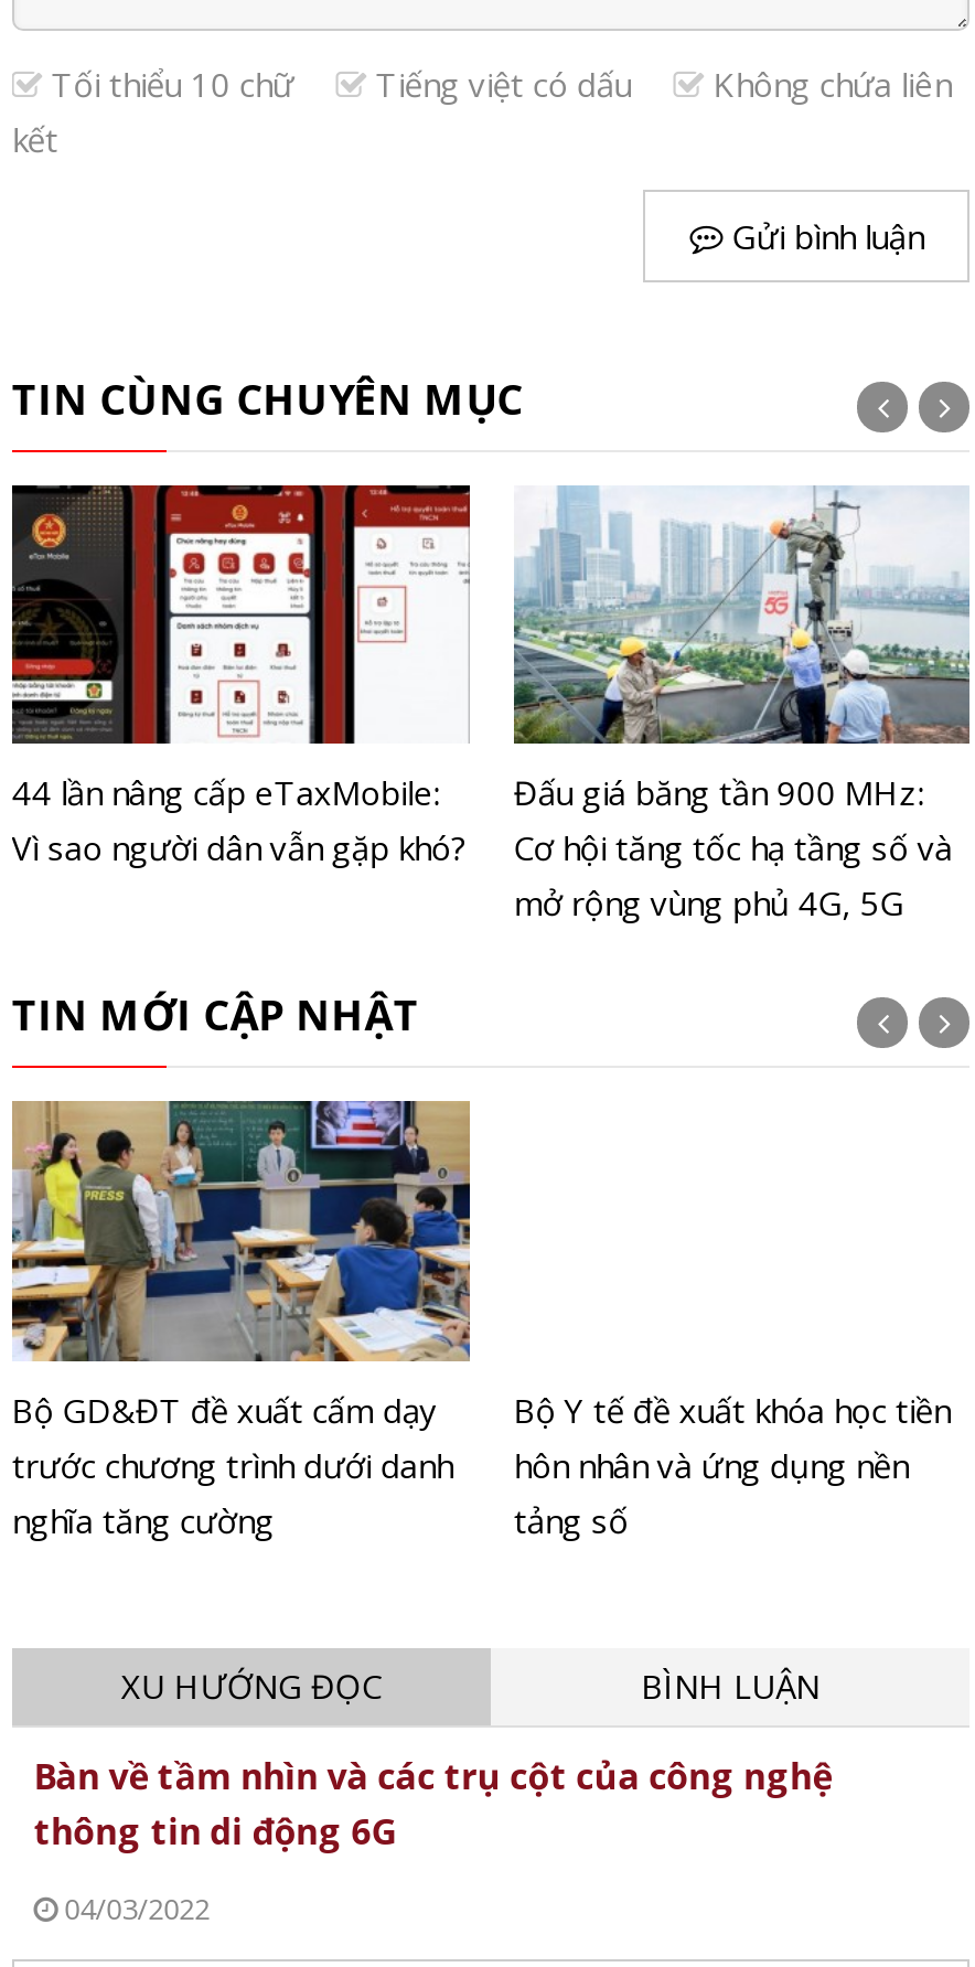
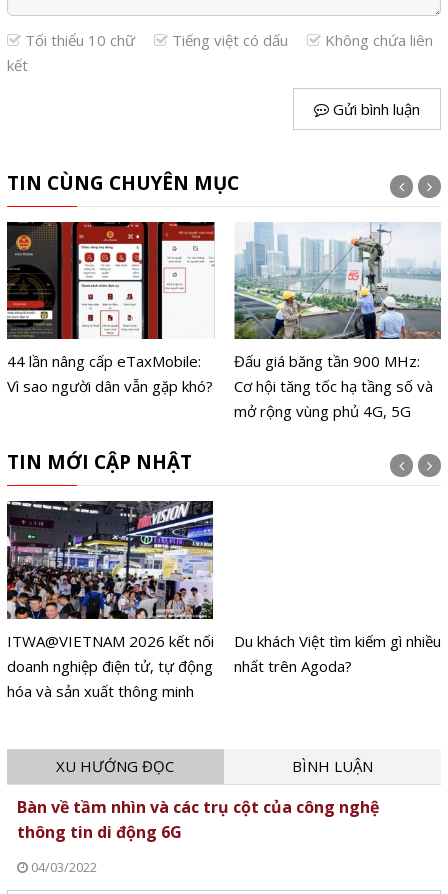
[10,1099,473,1542] [image] | Bộ GD&ĐT đề xuất cấm dạy | trước chương trình dưới danh | nghĩa tăng cường -> [6,500,215,701] [image] | ITWA@VIETNAM 2026 kết nối | doanh nghiệp điện tử, tự động | hóa và sản xuất thông minh
[513,1387,950,1542] Bộ Y tế đề xuất khóa học tiền | hôn nhân và ứng dụng nền | tảng số -> [234,631,441,676] Du khách Việt tìm kiếm gì nhiều | nhất trên Agoda?

